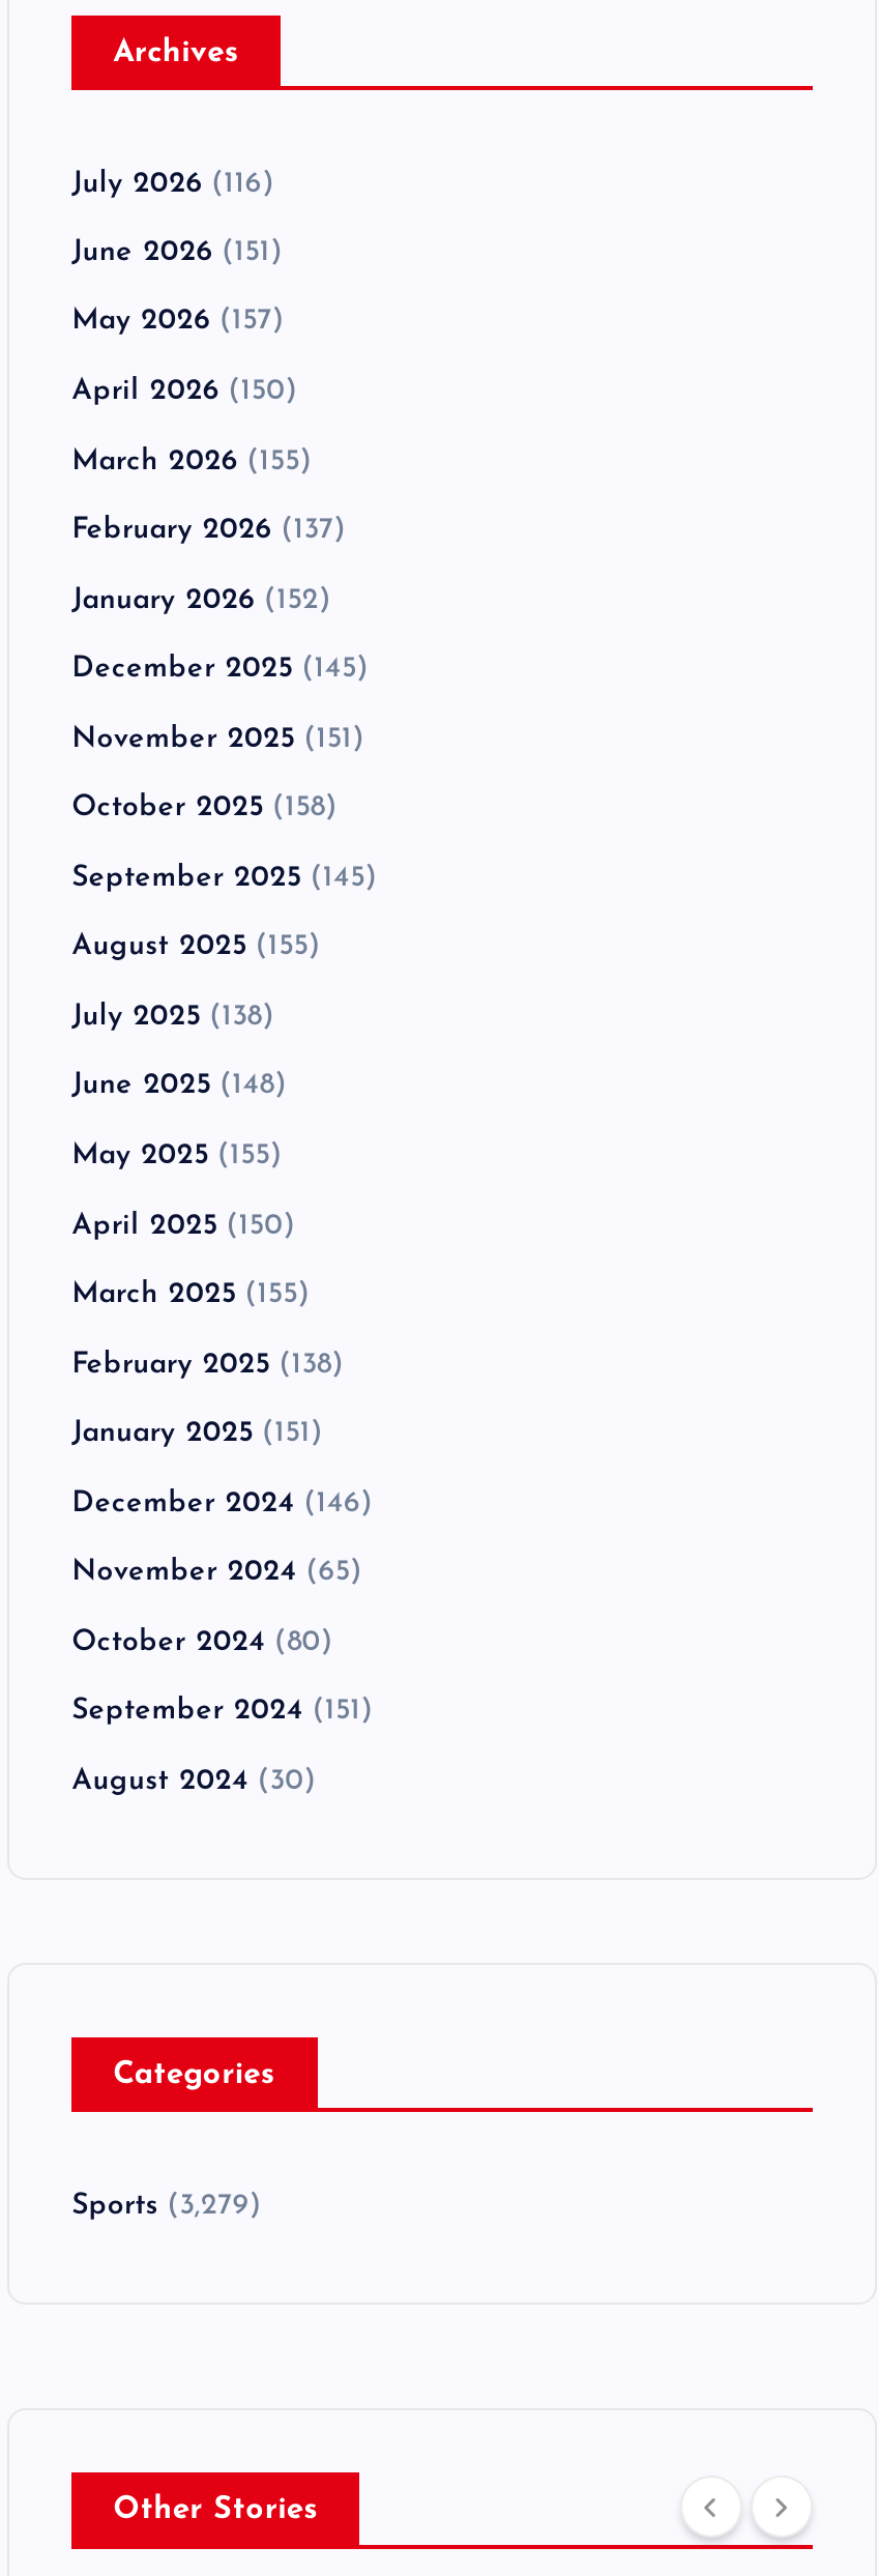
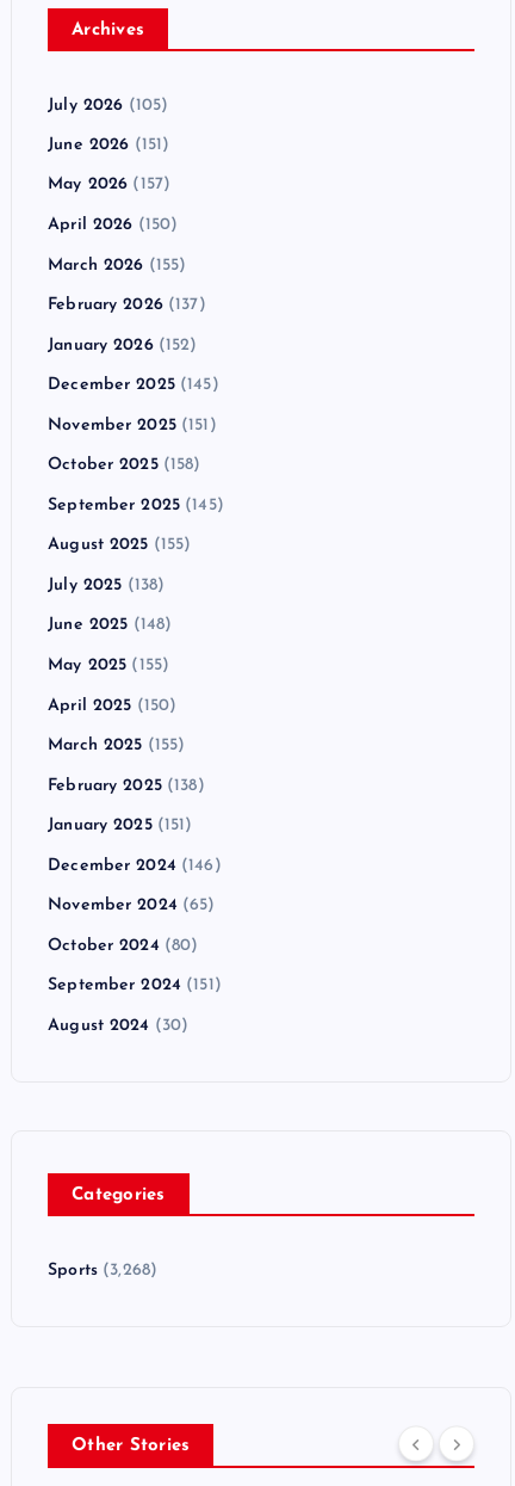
[72,168,275,199] July 2026 (116) -> [48,96,168,114] July 2026 (105)
[72,2191,262,2222] Sports (3,279) -> [48,1262,157,1280] Sports (3,268)

